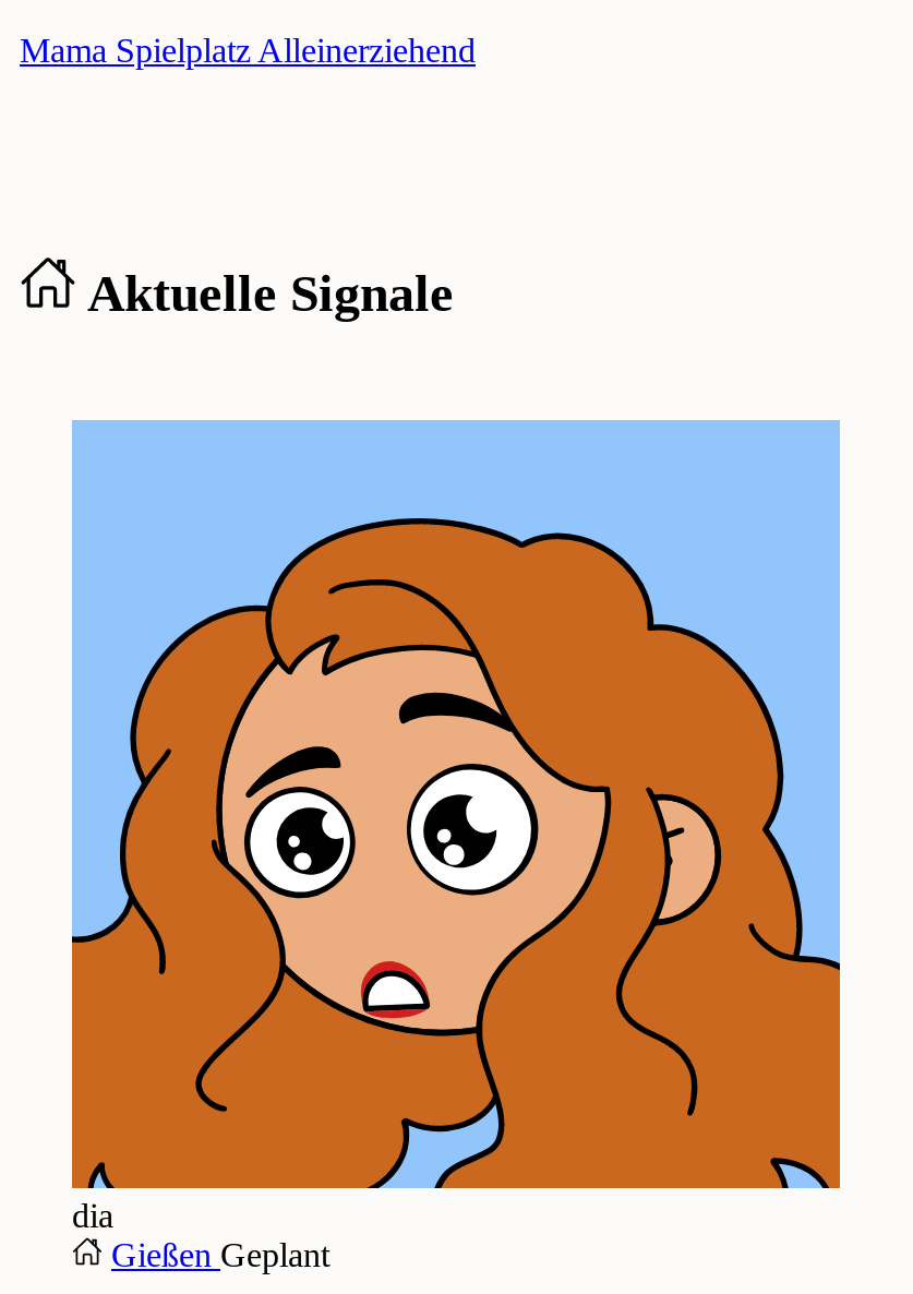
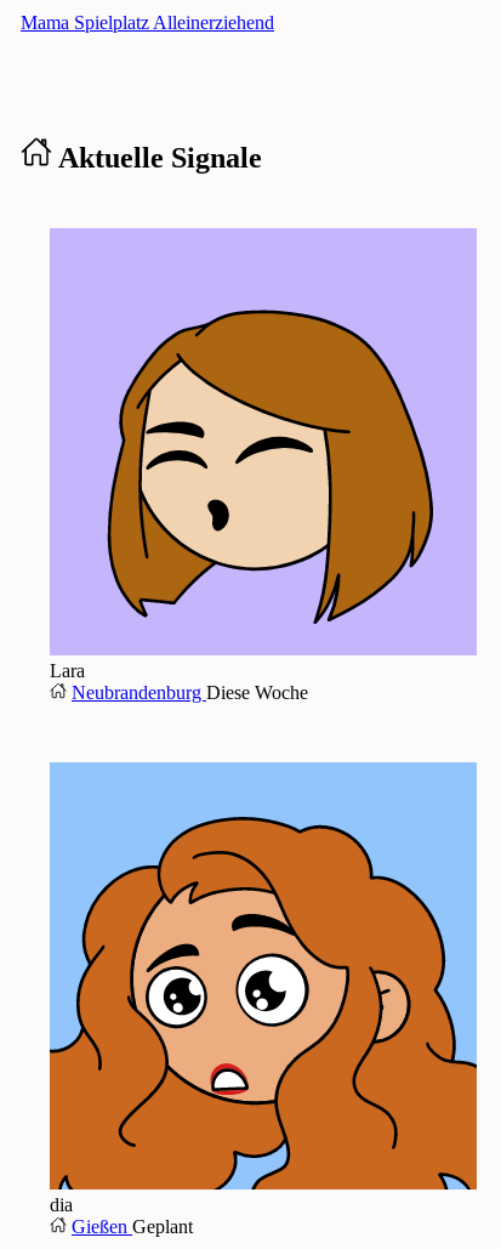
none -> [50,228,477,702] [image] | Lara | Neubrandenburg Diese Woche

